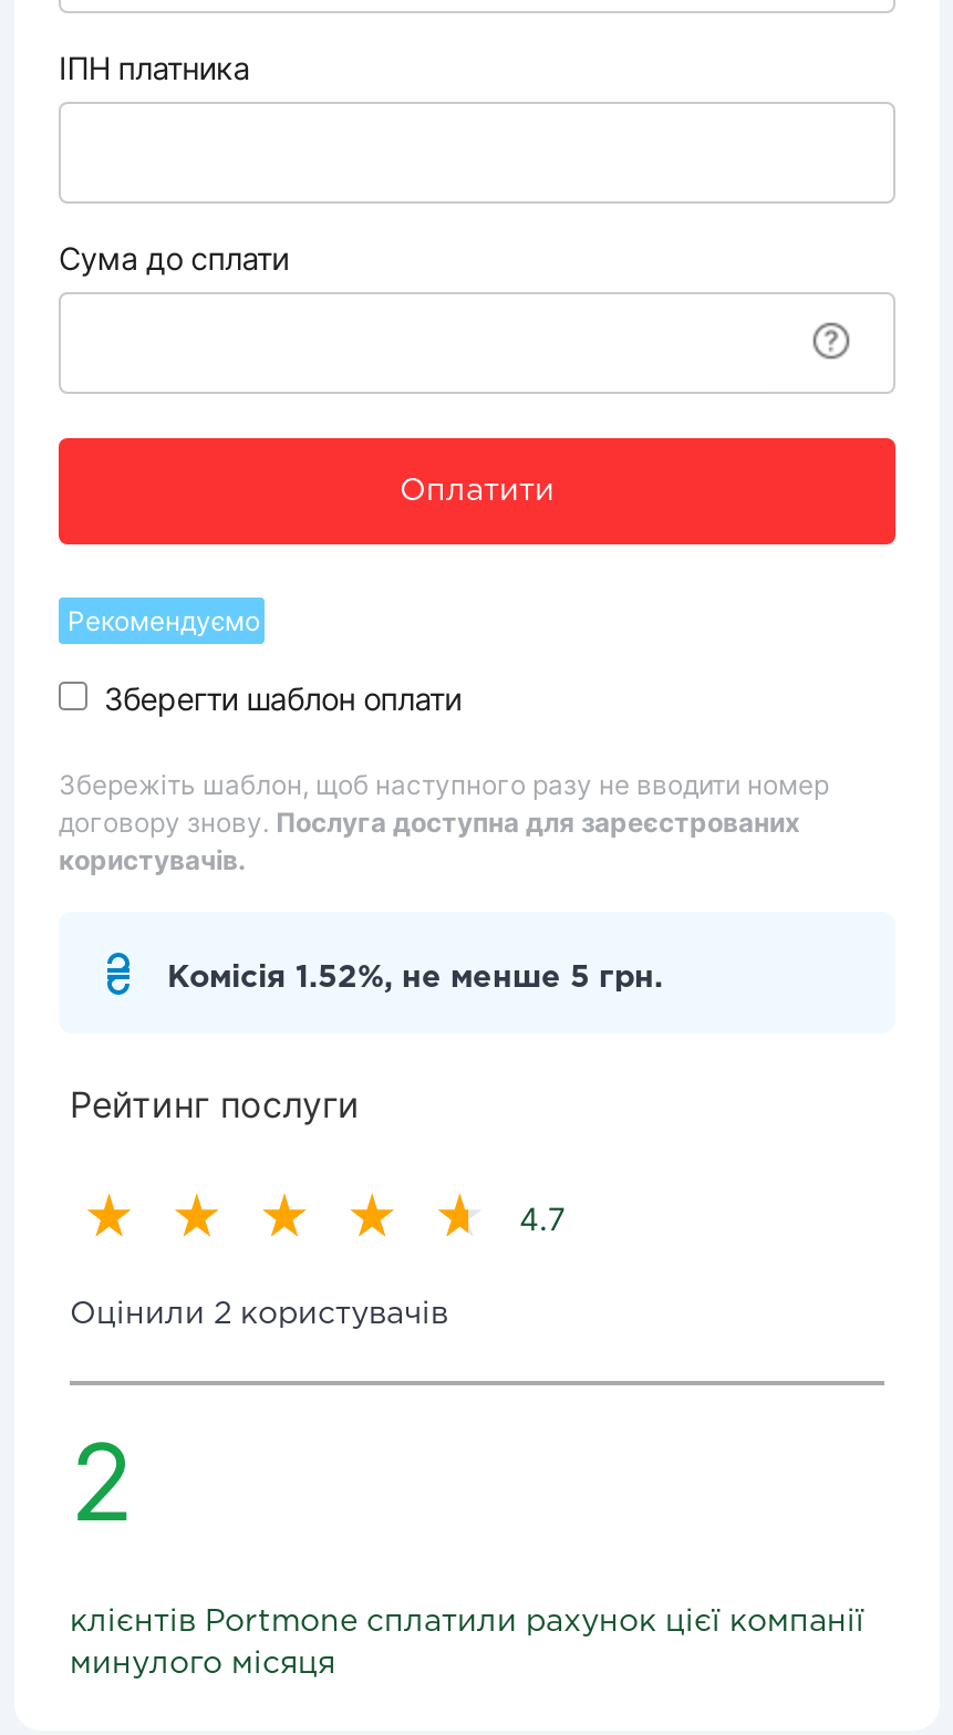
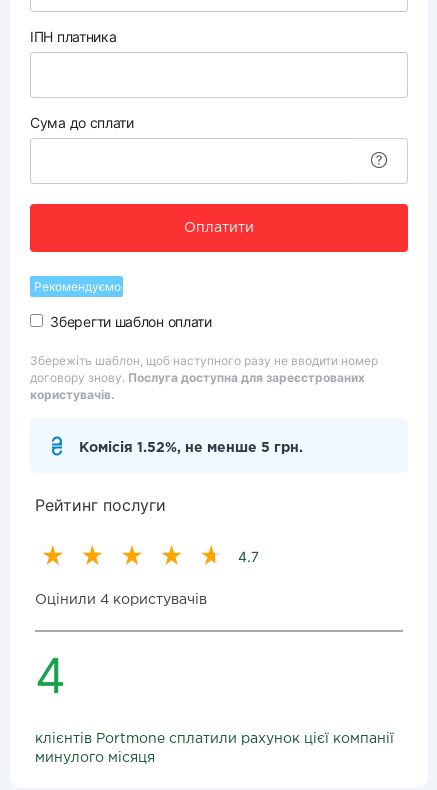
[70,1301,448,1328] Оцінили 2 користувачів -> [35,594,207,606] Оцінили 4 користувачів
[70,1416,134,1547] 2 -> [35,646,66,705] 4

